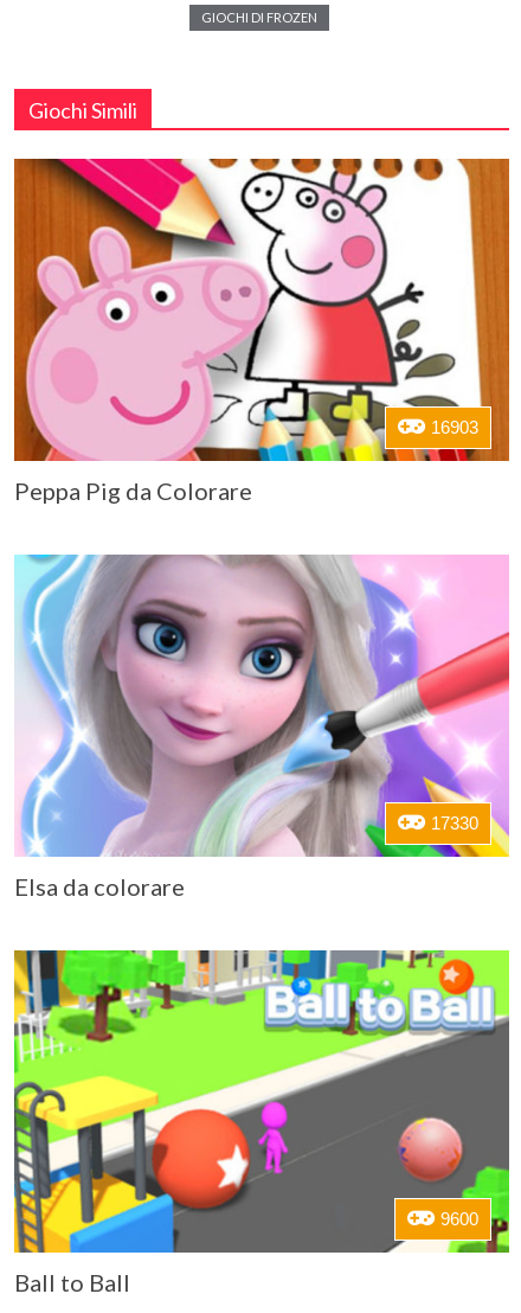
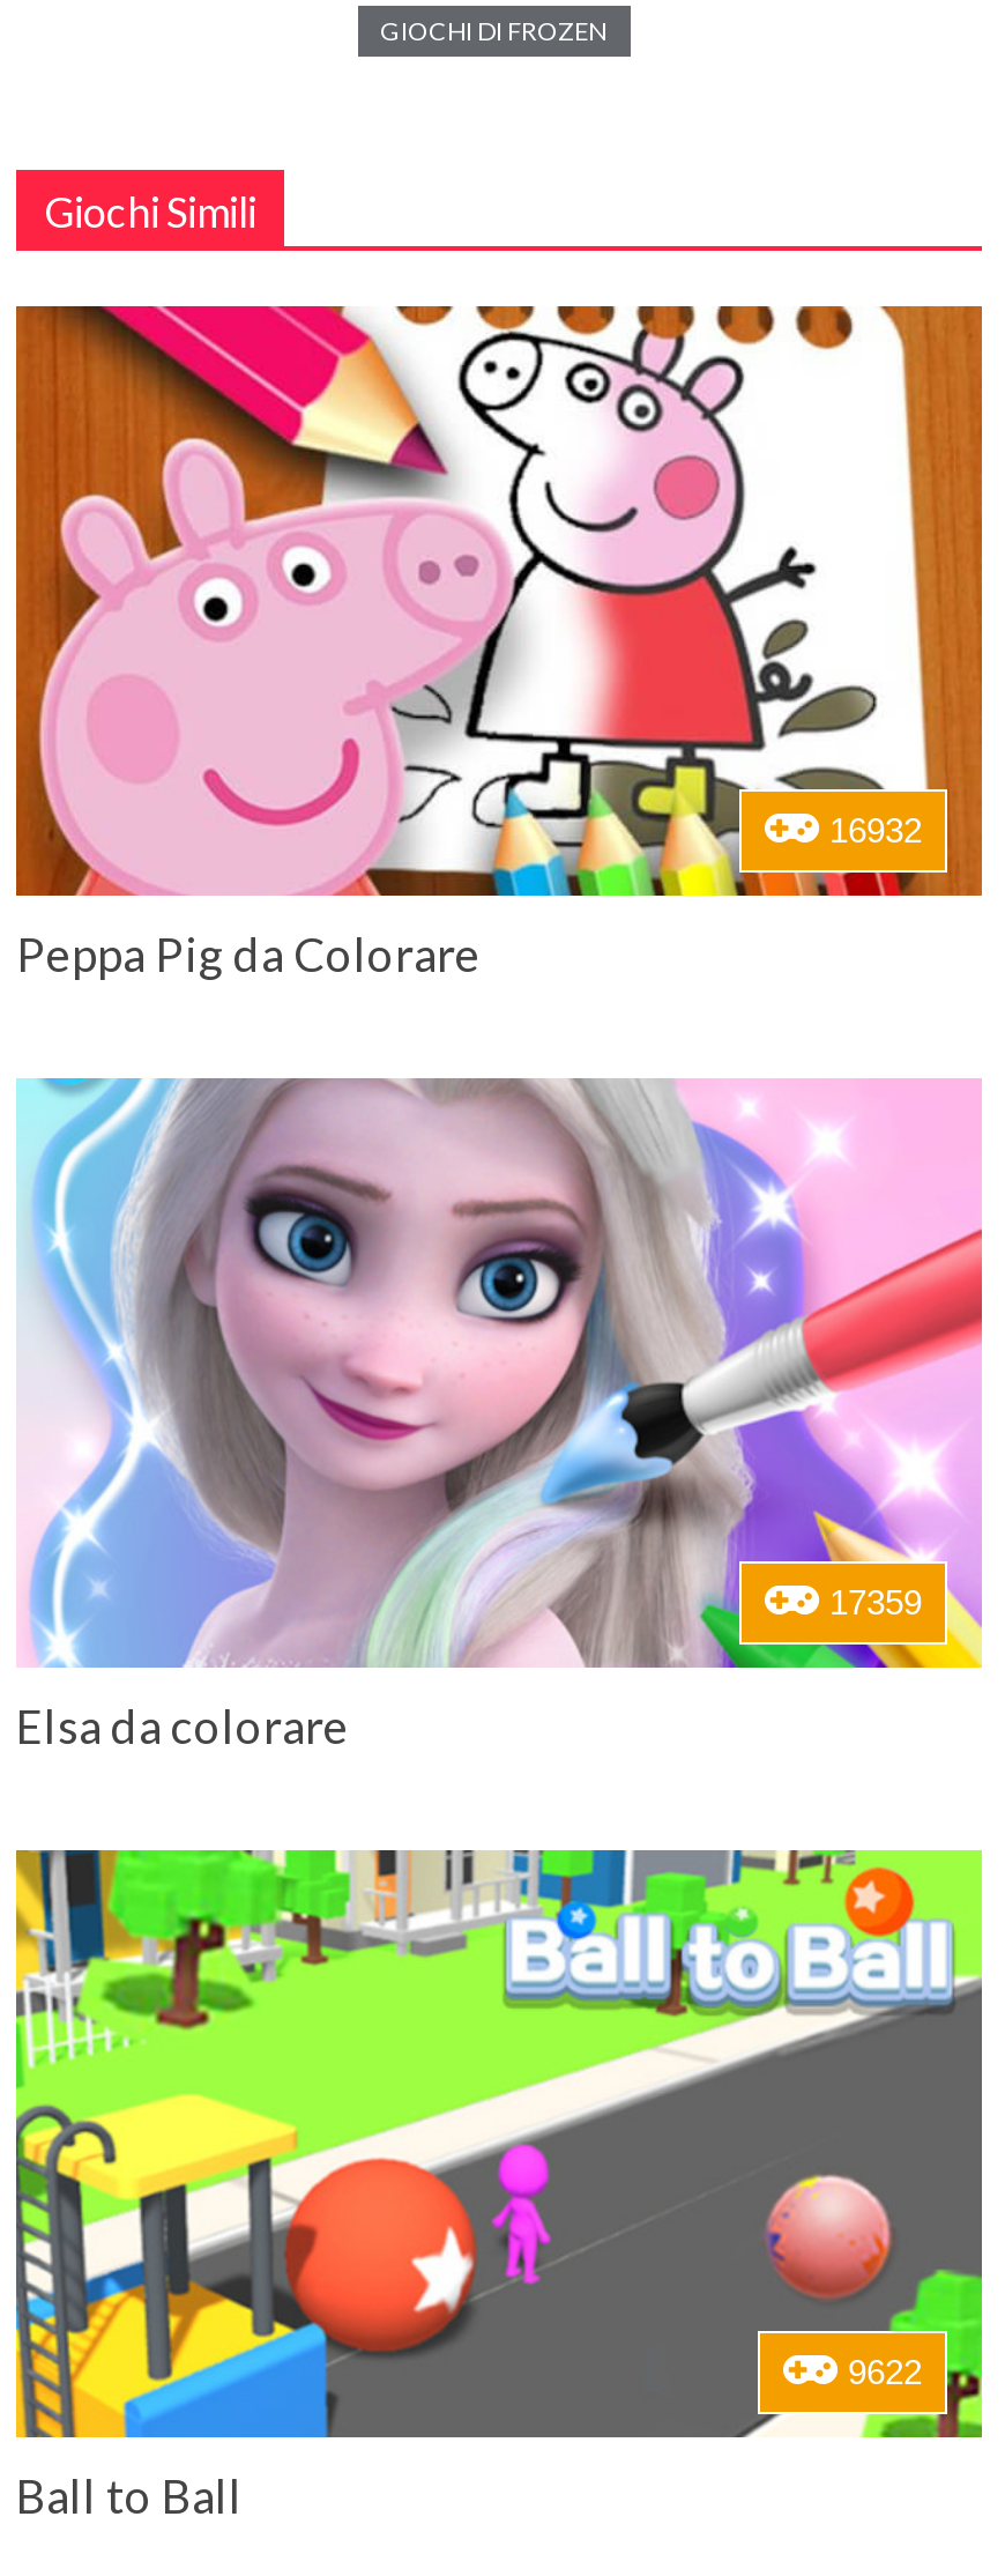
[431,417,478,438] 16903 -> [829,810,922,849] 16932
[431,813,478,833] 17330 -> [829,1581,922,1620] 17359
[440,1209,478,1229] 9600 -> [848,2352,922,2392] 9622

